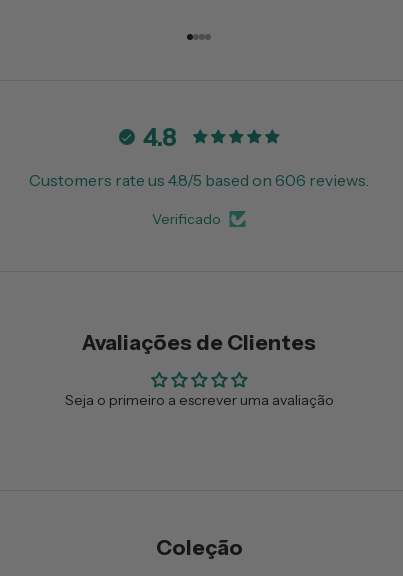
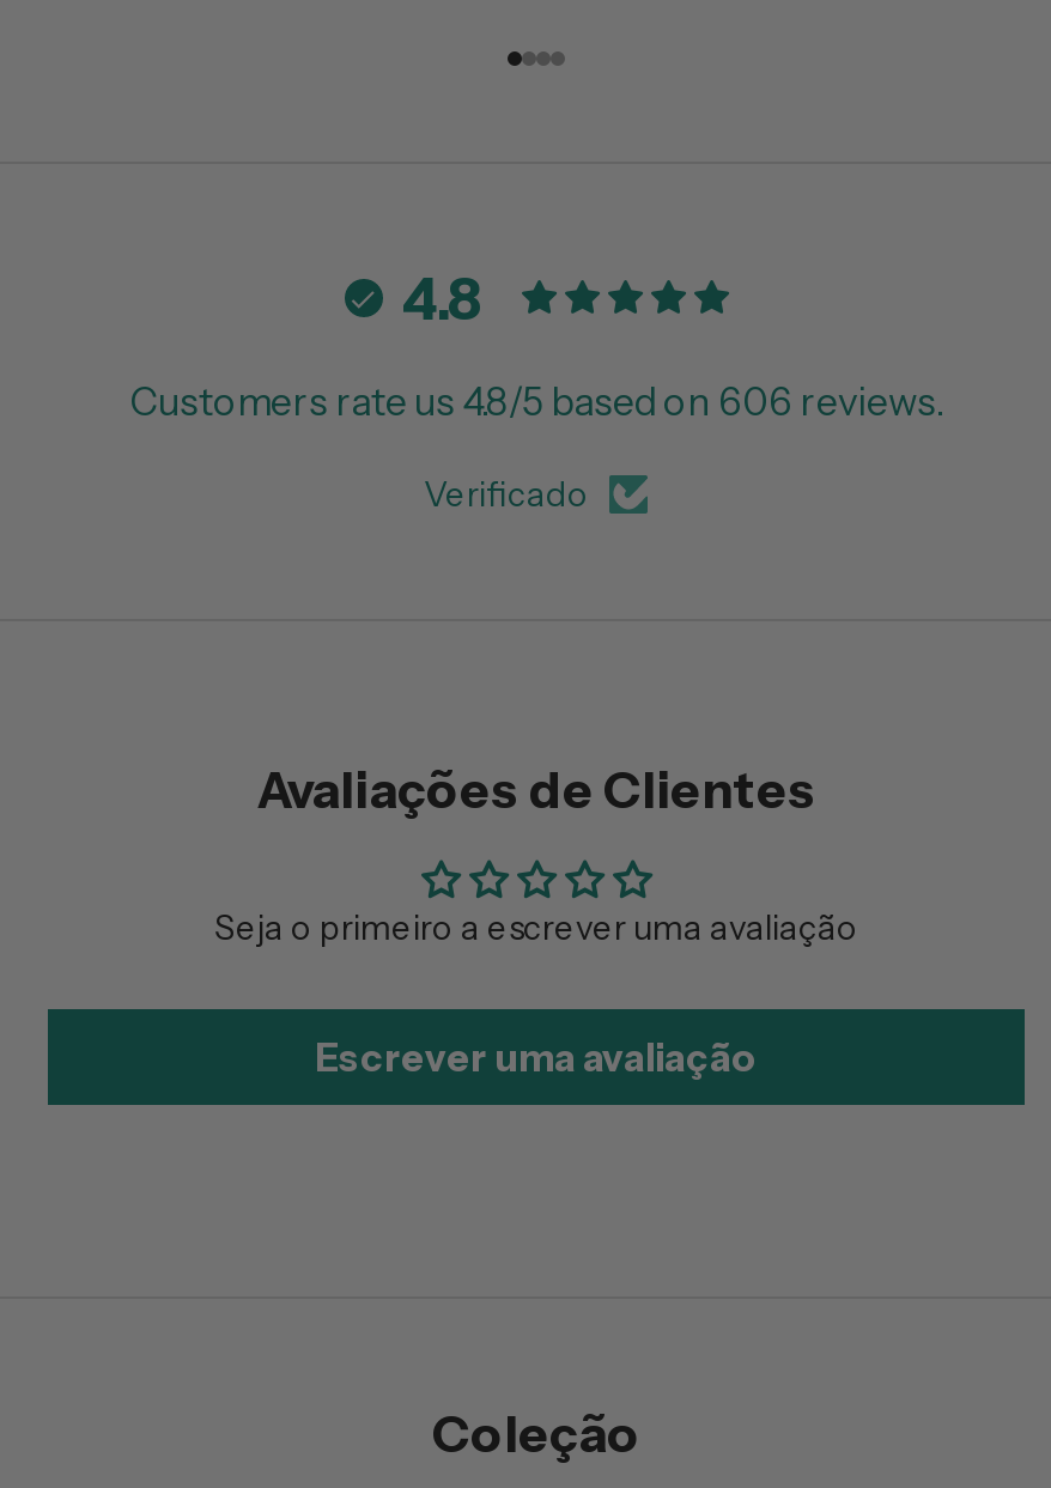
none -> [315,1034,758,1082] Escrever uma avaliação

